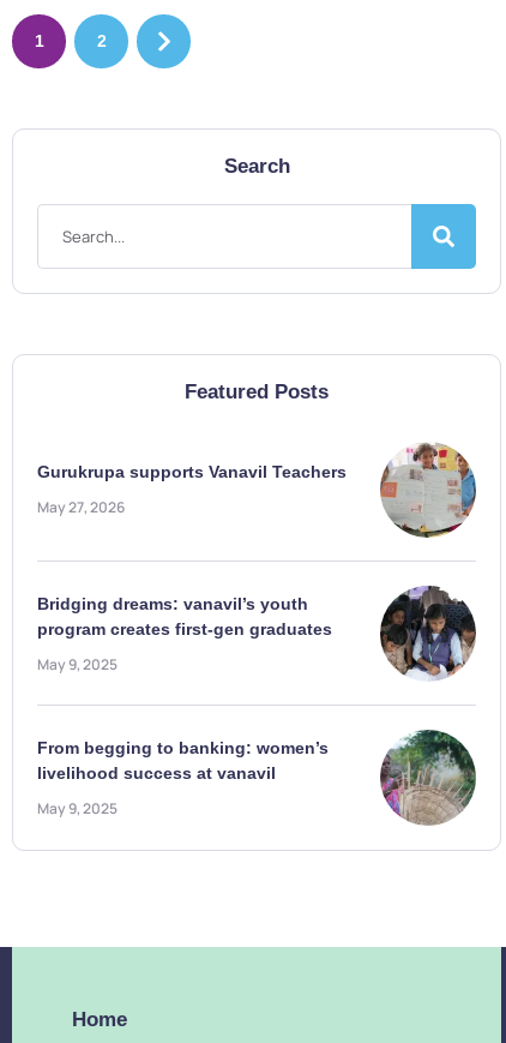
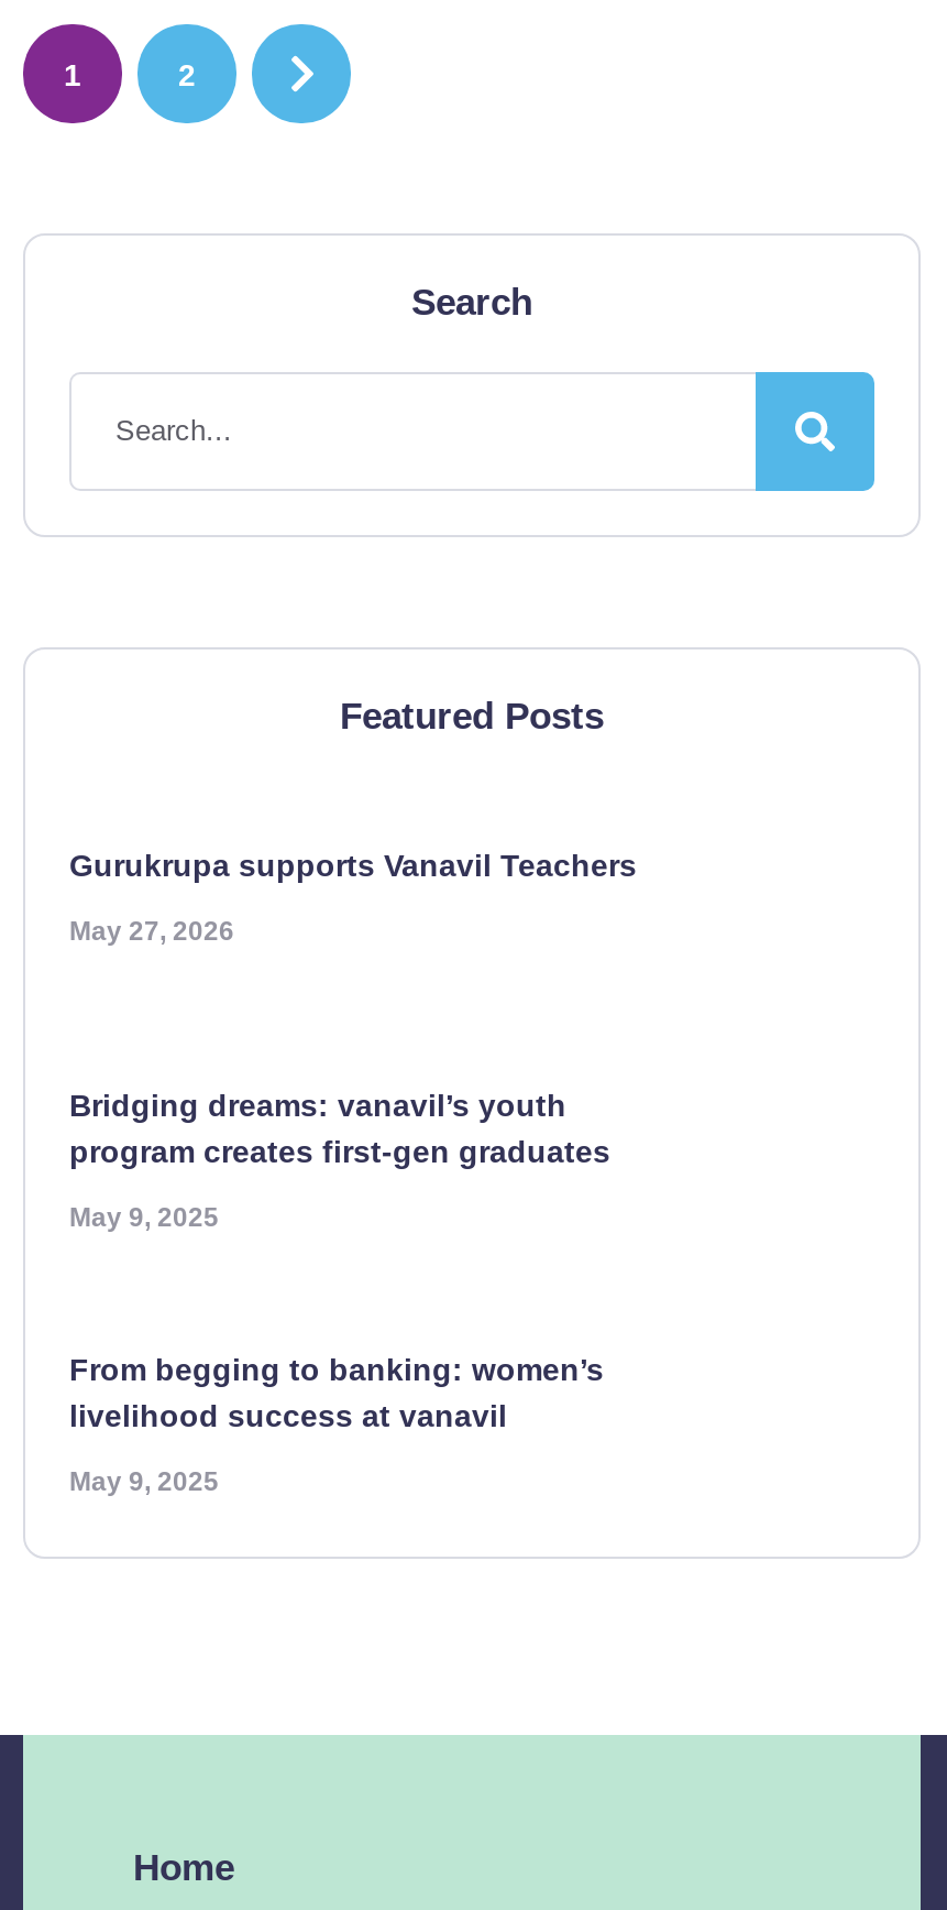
[379,442,477,539] [image] -> none
[379,585,477,681] [image] -> none
[379,729,477,827] [image] -> none

